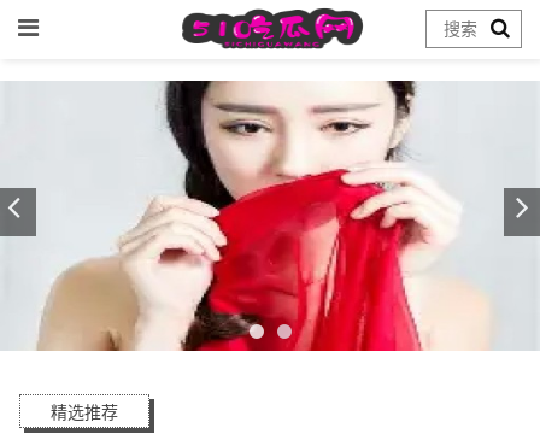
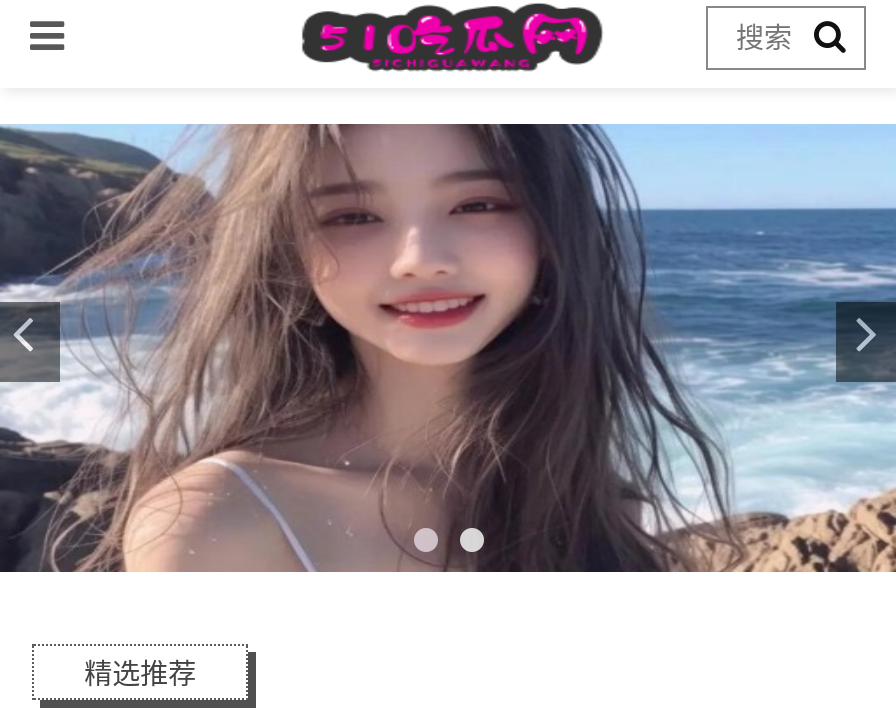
[4,80,536,352] [image] -> [6,122,890,574] [image]

